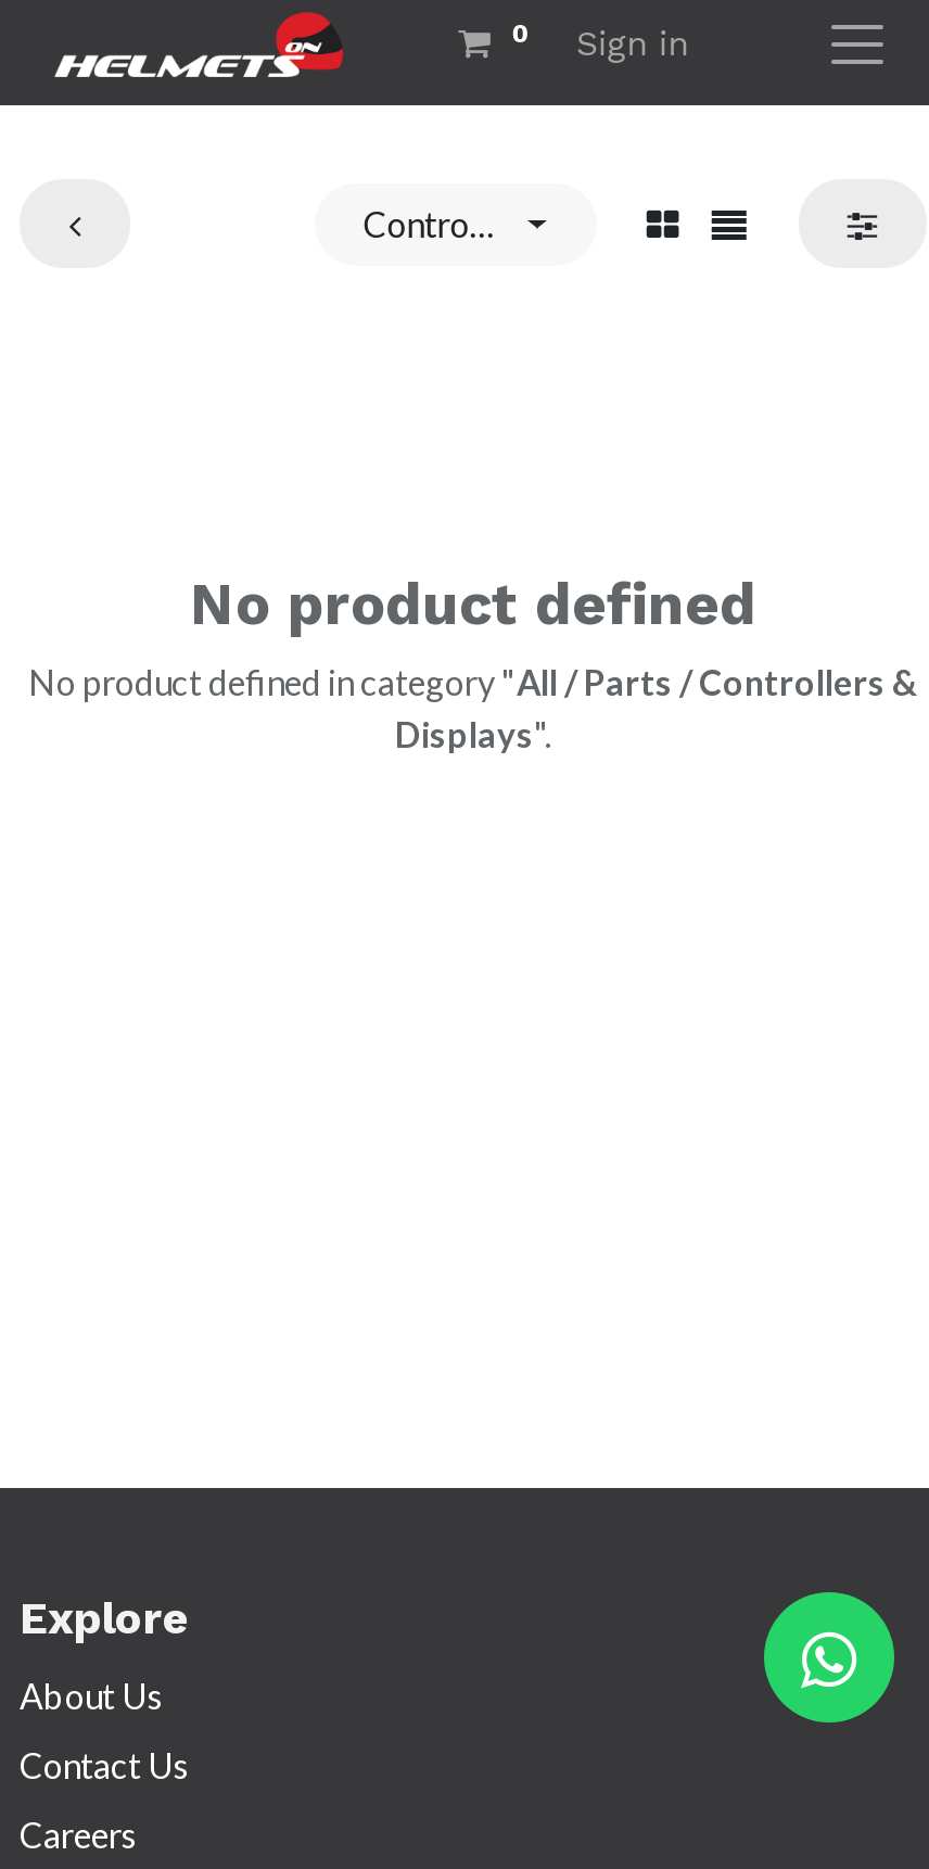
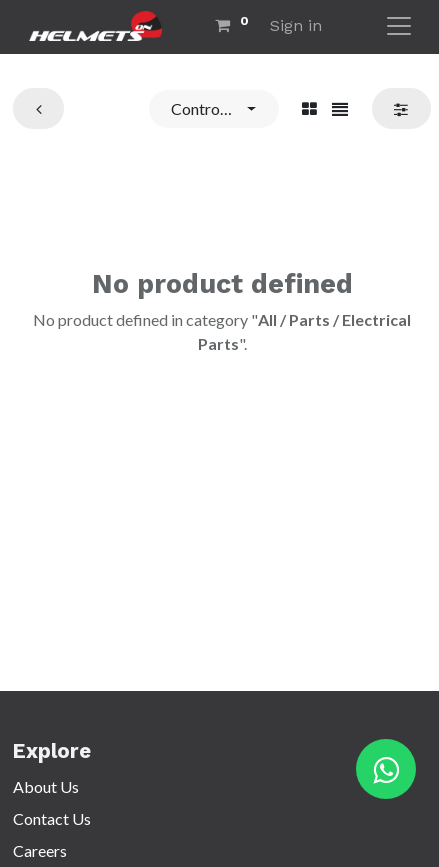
[28,661,918,754] No product defined in category "All / Parts / Controllers & | Displays". -> [33,310,411,353] No product defined in category "All / Parts / Electrical | Parts".

